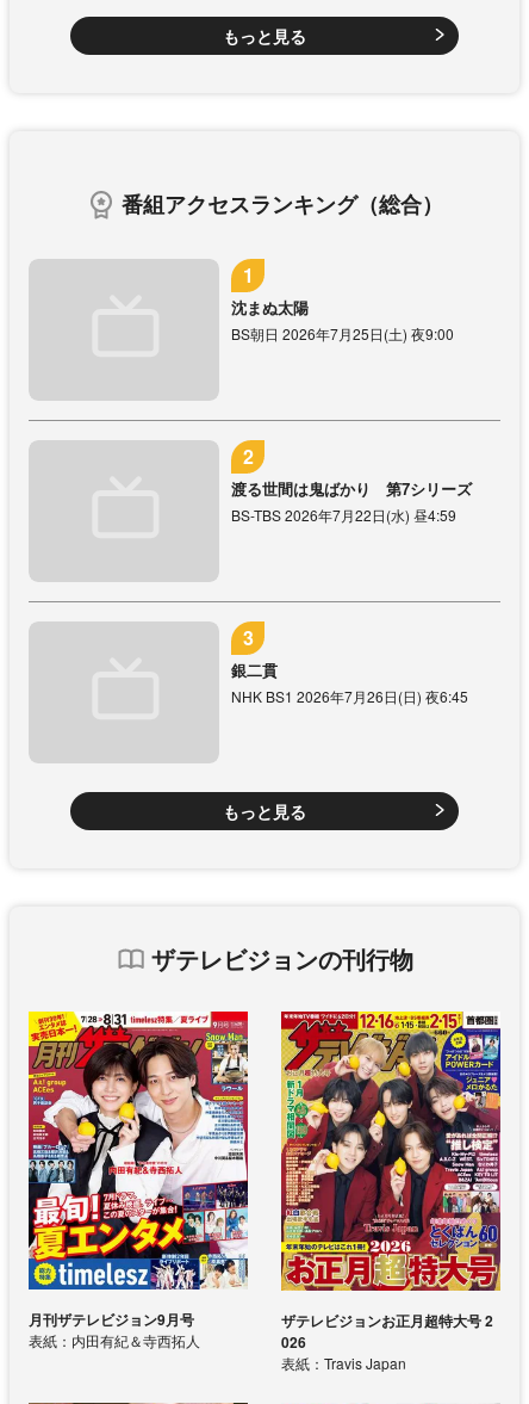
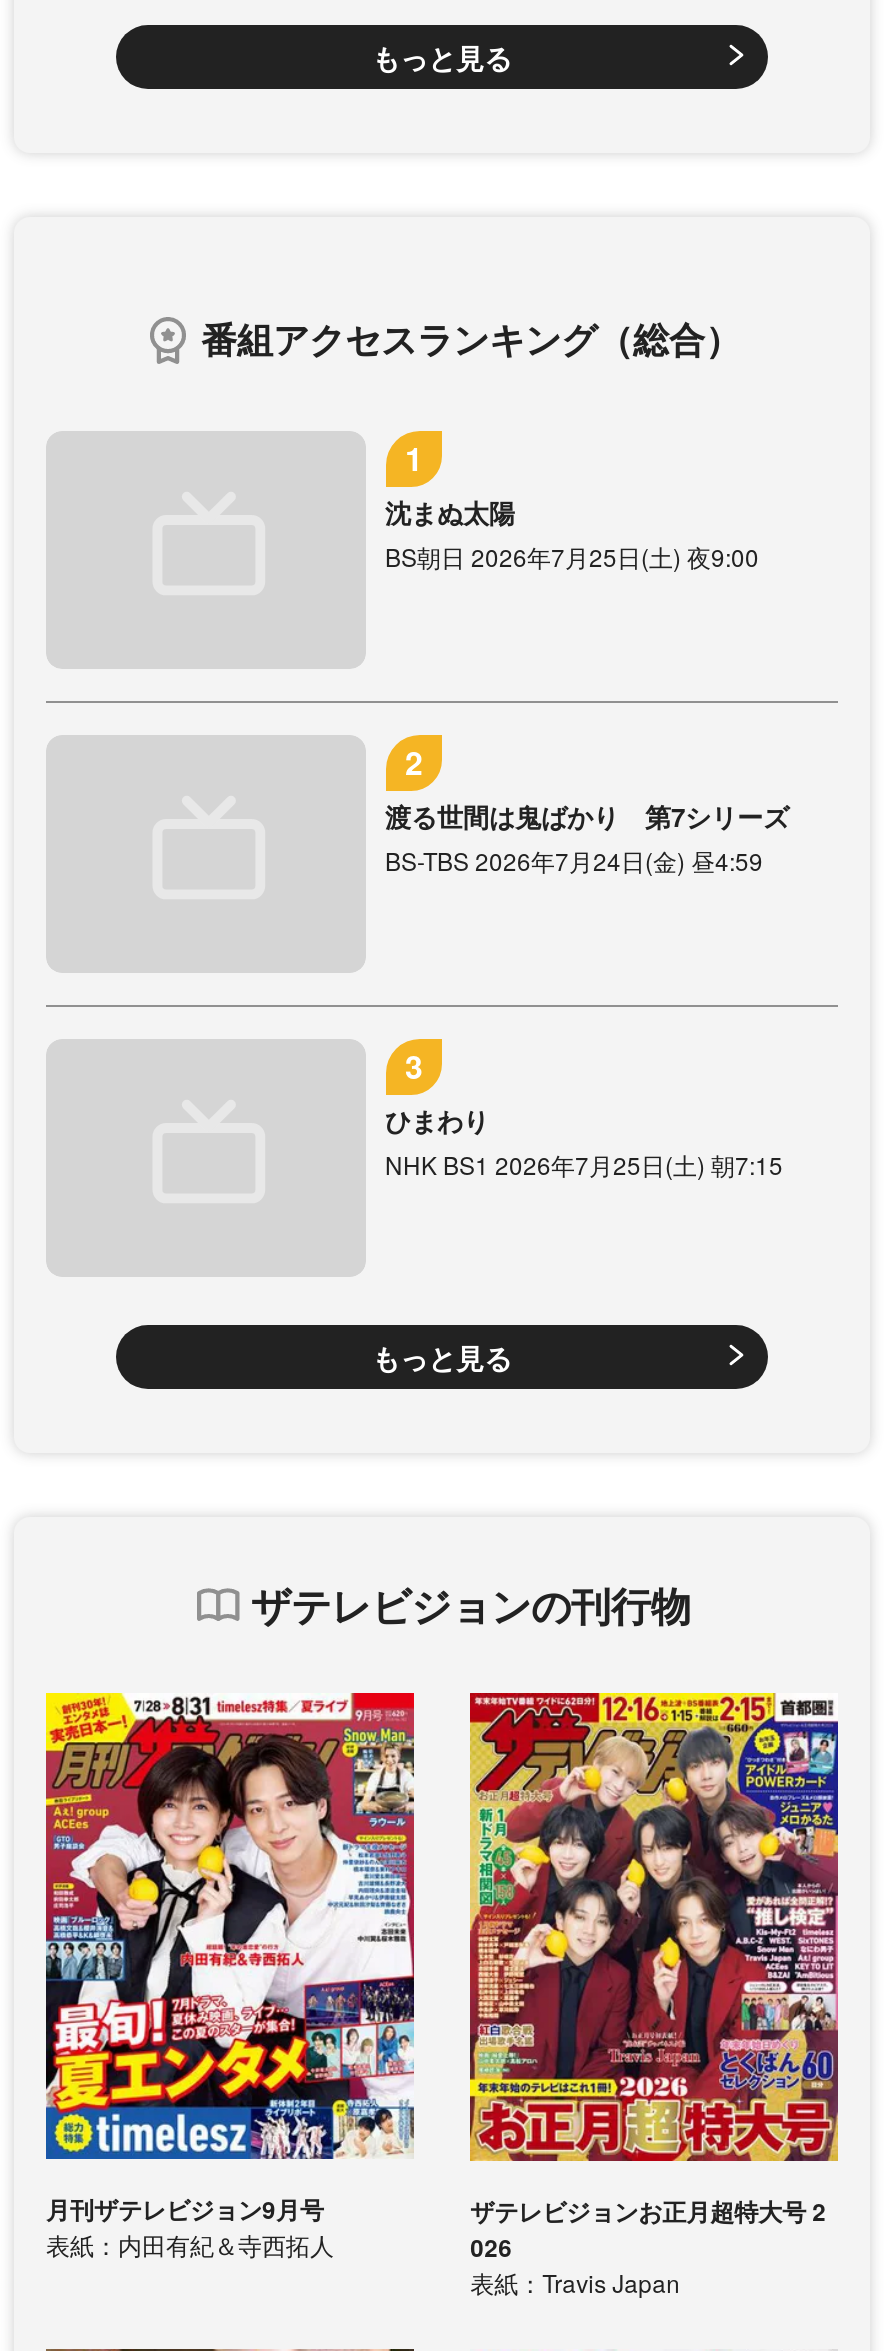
[231,505,456,525] BS-TBS 2026年7月22日(水) 昼4:59 -> [385,843,763,877] BS-TBS 2026年7月24日(金) 昼4:59
[231,659,468,706] 銀二貫 | NHK BS1 2026年7月26日(日) 夜6:45 -> [385,1101,783,1181] ひまわり | NHK BS1 2026年7月25日(土) 朝7:15

